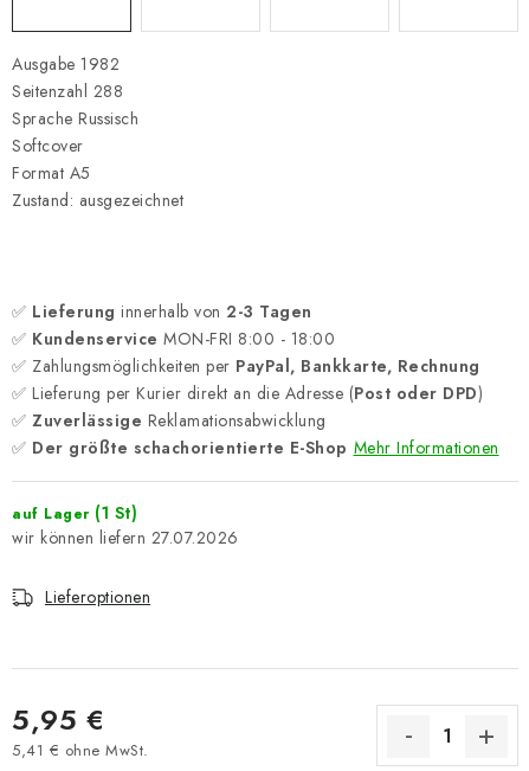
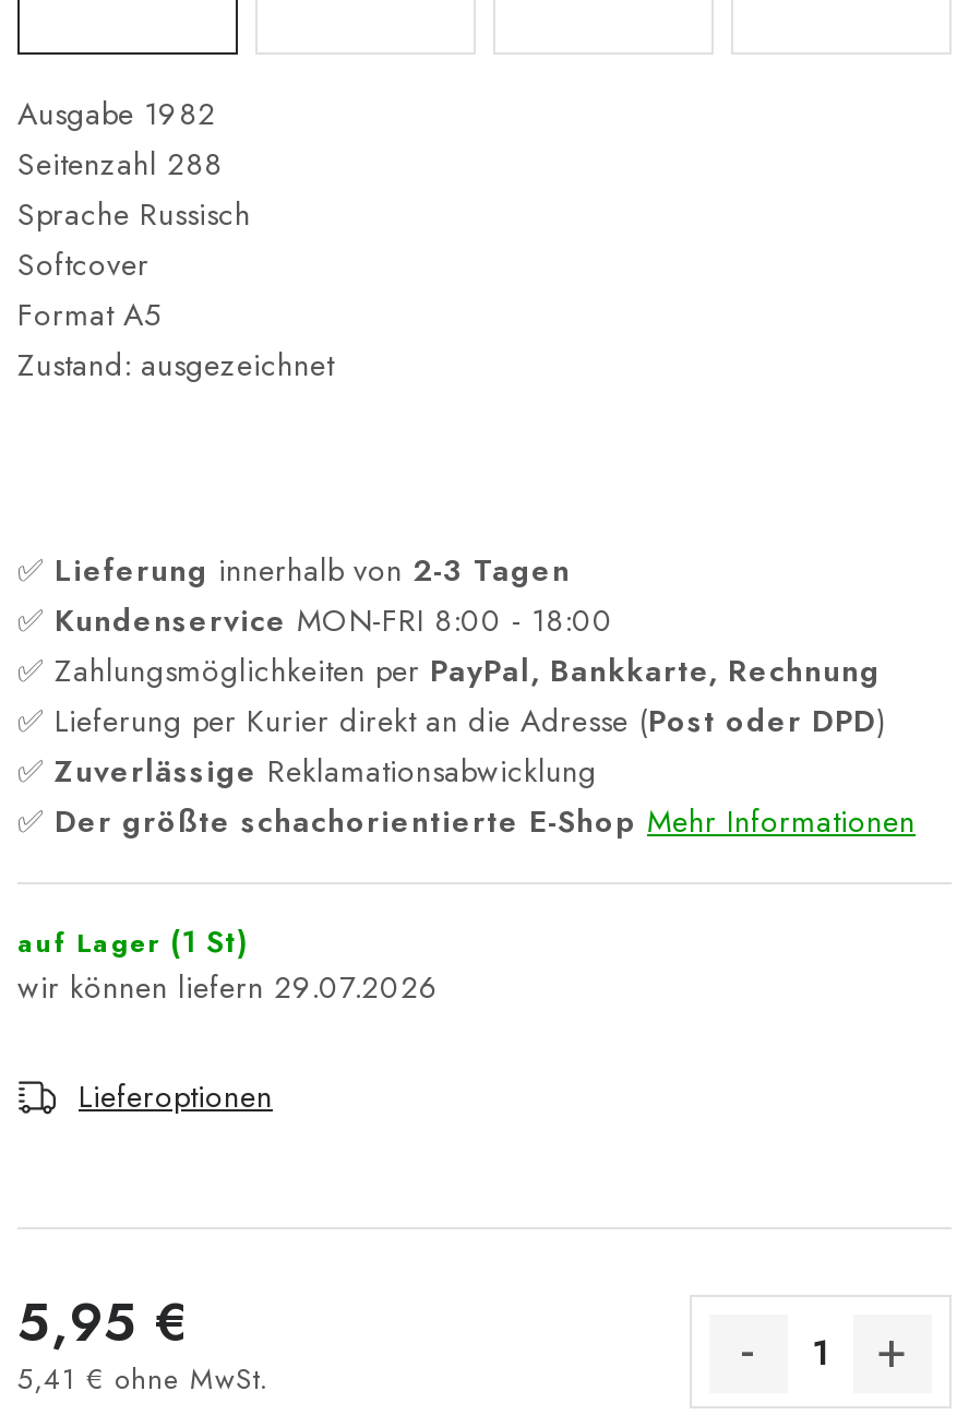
[151,526,238,550] 27.07.2026 -> [274,965,440,1009] 29.07.2026

